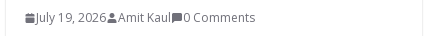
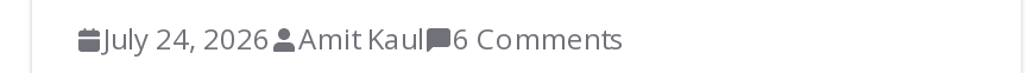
[36,9,106,26] July 19, 2026 -> [103,20,270,60] July 24, 2026
[183,9,255,26] 0 Comments -> [453,20,624,60] 6 Comments

